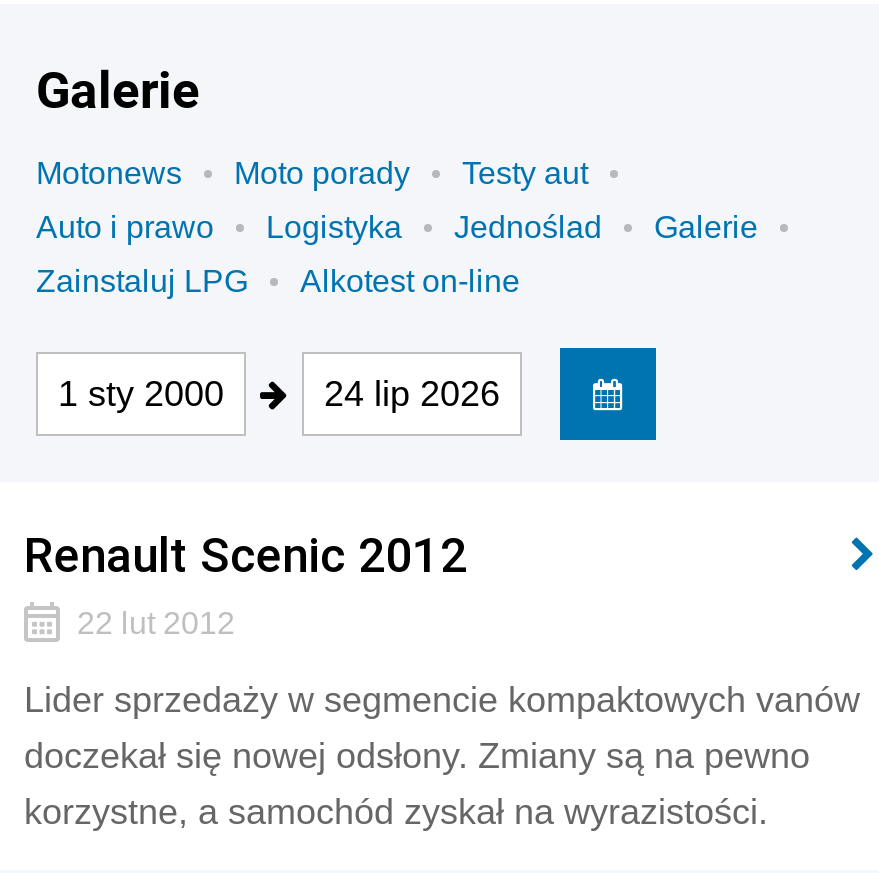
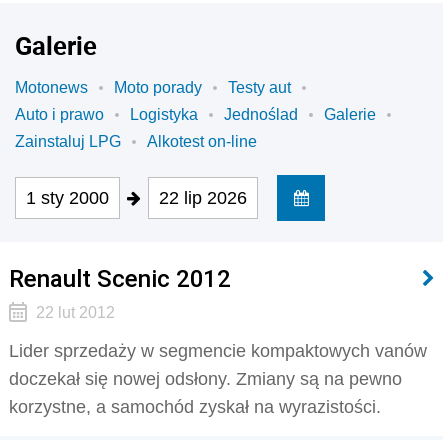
[324,374,500,414] 24 lip 2026 -> [159,188,247,208] 22 lip 2026

